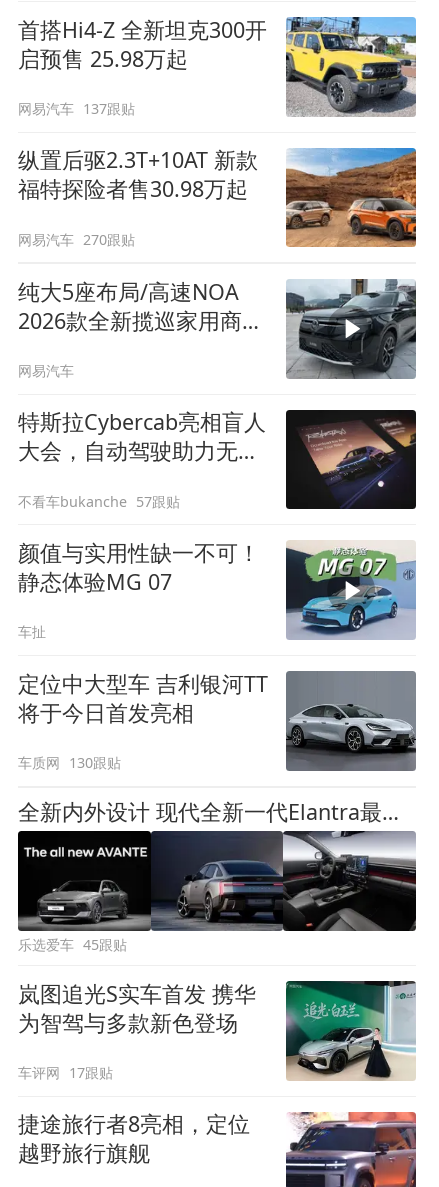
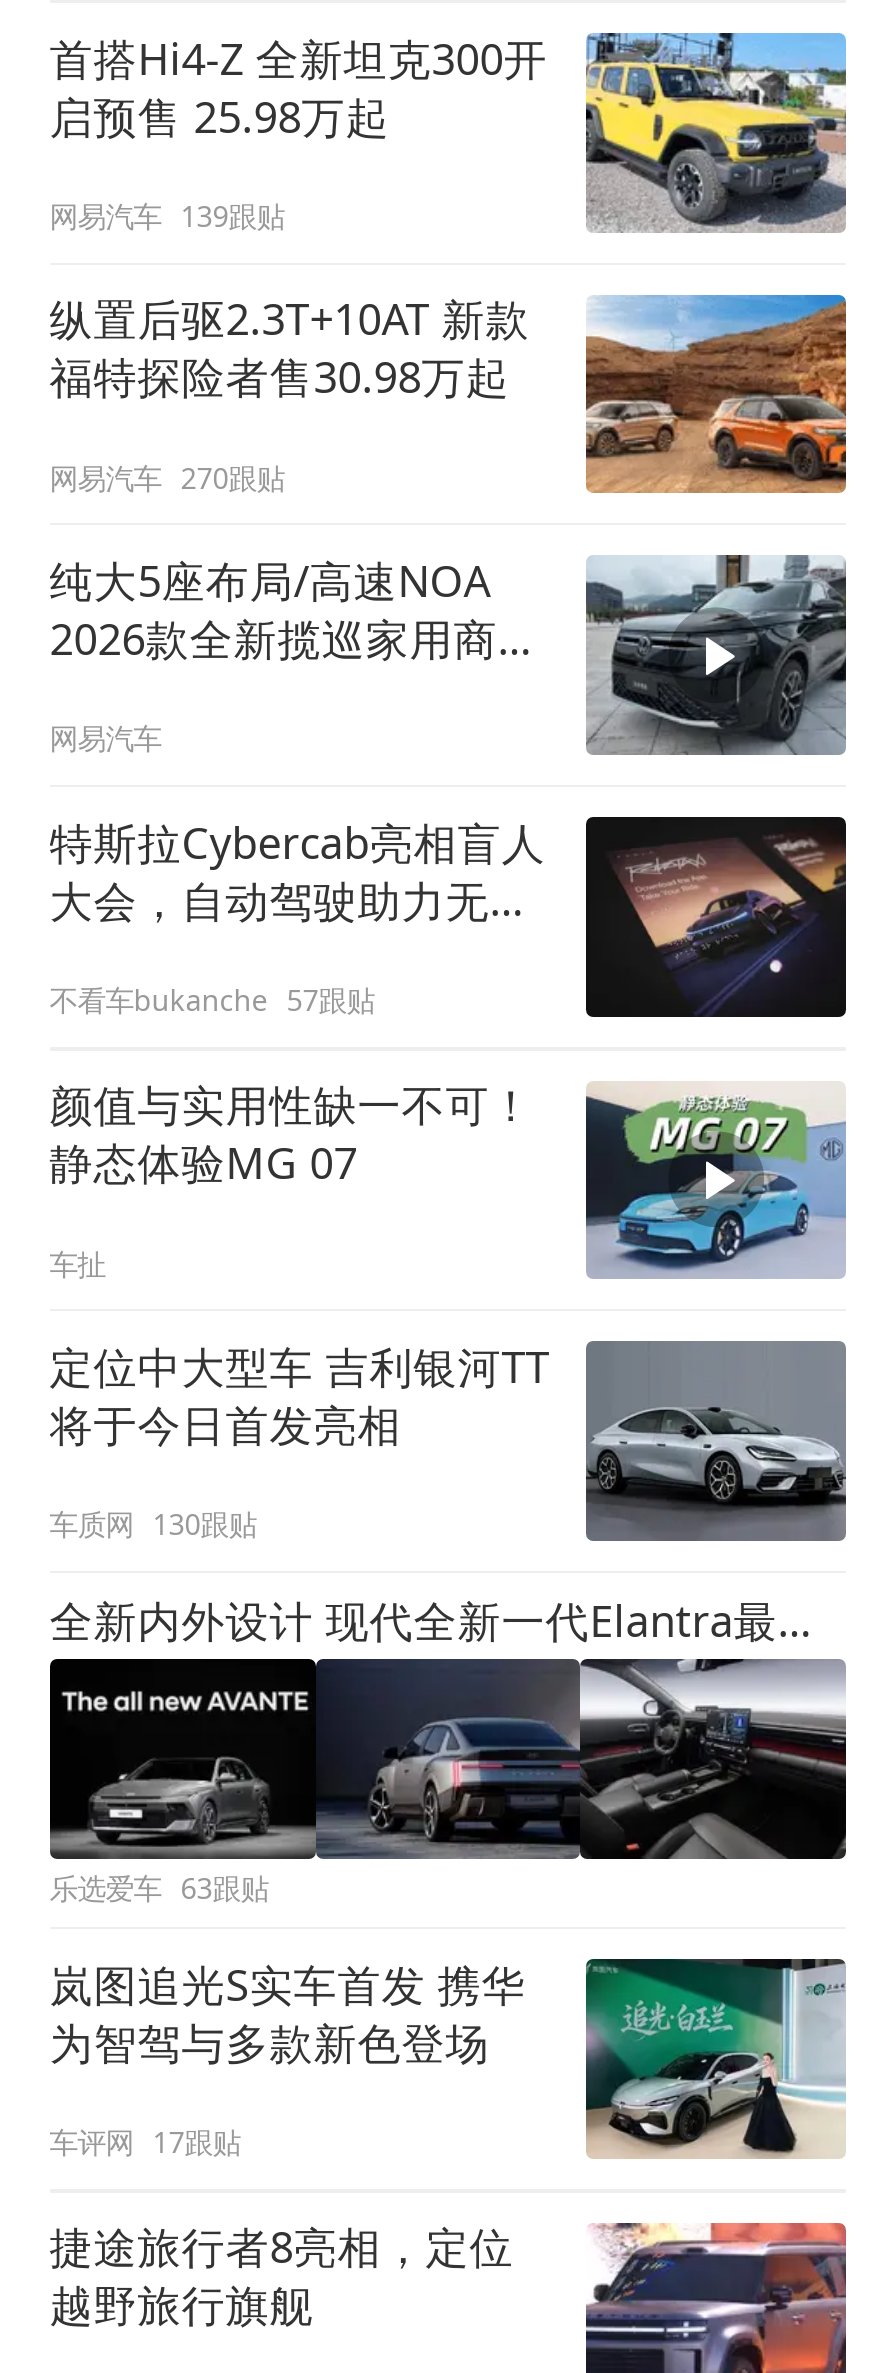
[18,99,135,118] 网易汽车 137跟贴 -> [49,197,285,235] 网易汽车 139跟贴
[18,935,127,954] 乐选爱车 45跟贴 -> [49,1868,269,1906] 乐选爱车 63跟贴

